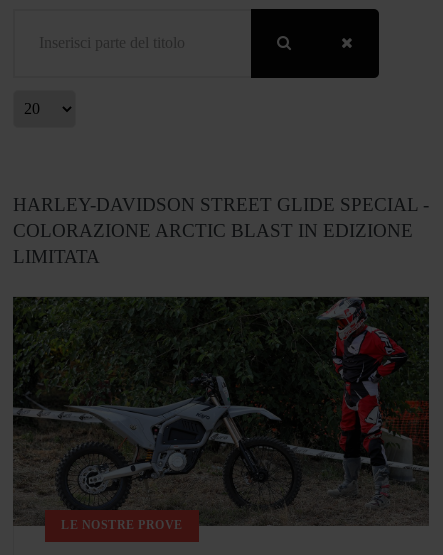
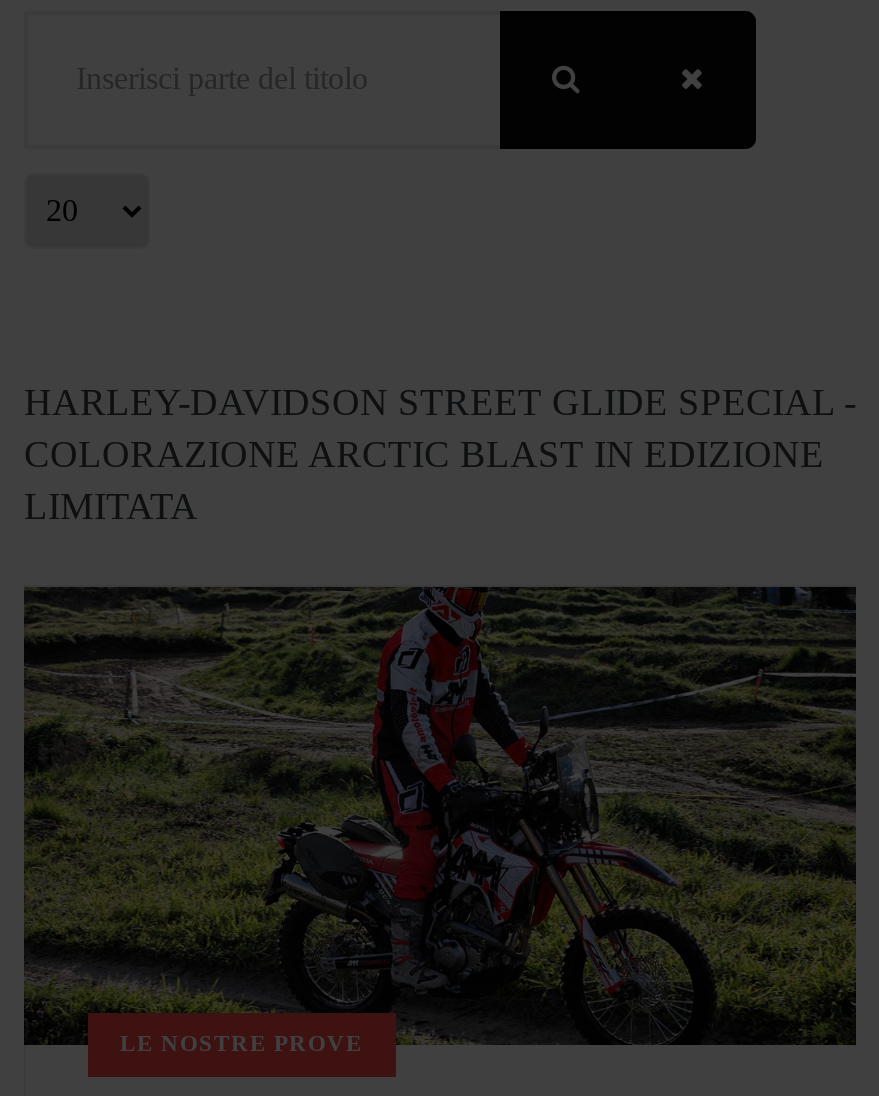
[13,297,430,526] [image] -> [24,587,856,1045] [image]

